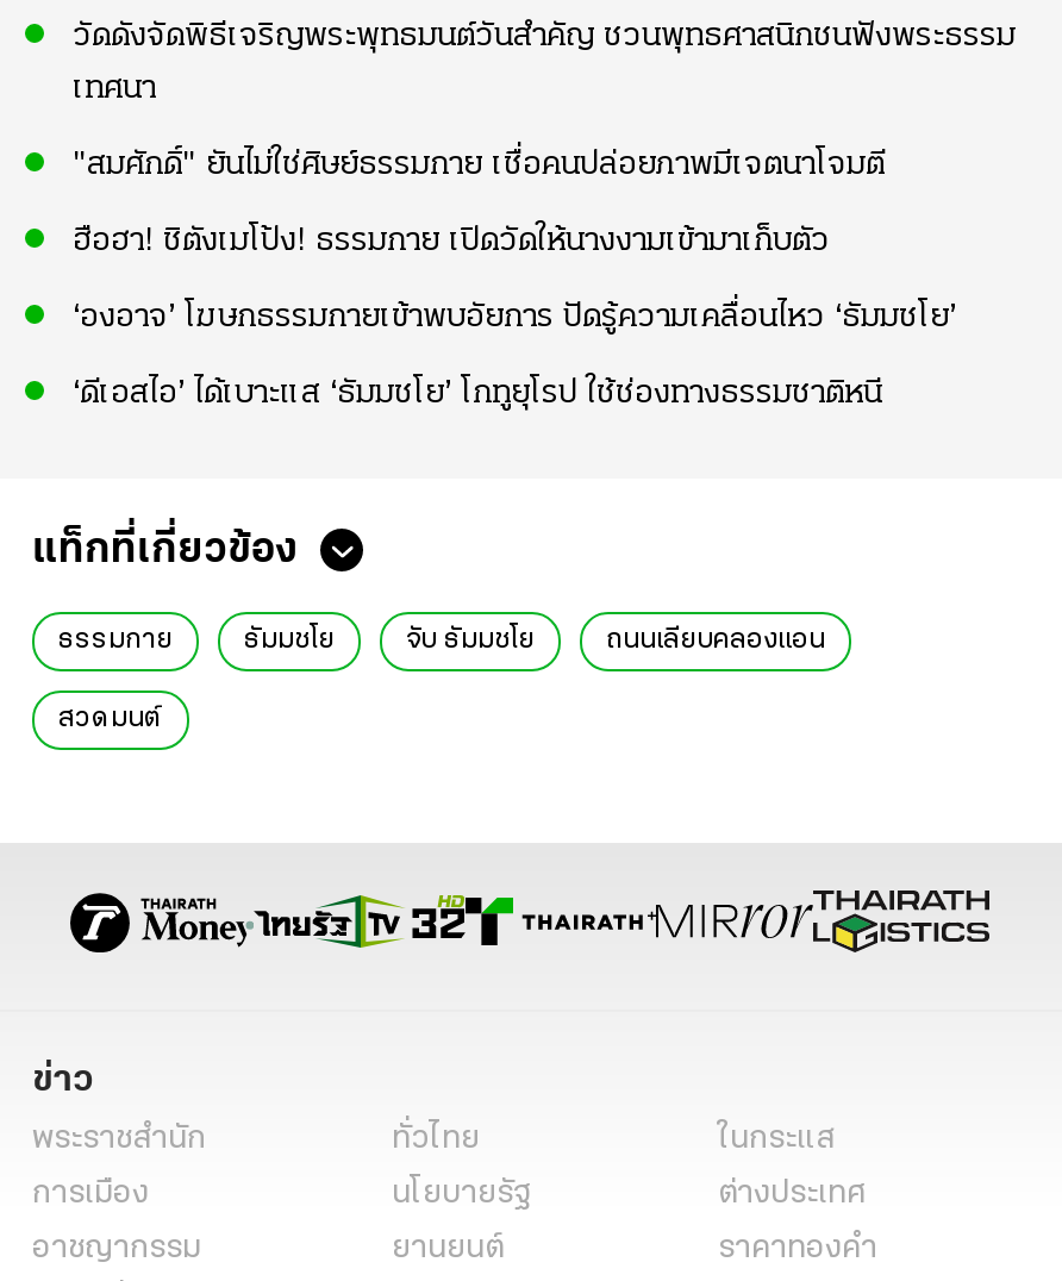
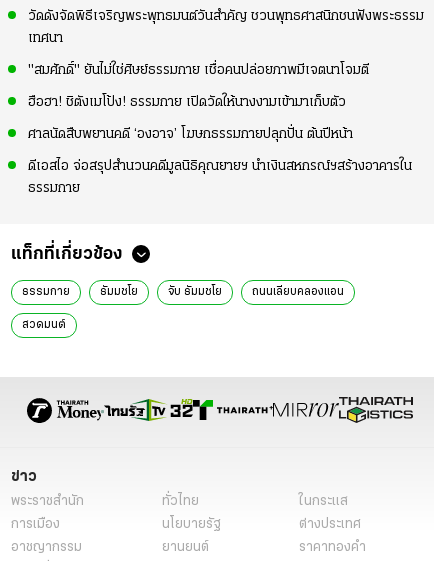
[73,299,956,411] ‘องอาจ’ โฆษกธรรมกายเข้าพบอัยการ ปัดรู้ความเคลื่อนไหว ‘ธัมมชโย’ | ‘ดีเอสไอ’ ได้เบาะแส ‘ธัมมชโย’ โกทูยุโรป ใช้ช่องทางธรรมชาติหนี -> [28,127,412,196] ศาลนัดสืบพยานคดี ‘องอาจ’ โฆษกธรรมกายปลุกปั่น ต้นปีหน้า | ดีเอสไอ จ่อสรุปสำนวนคดีมูลนิธิคุณยายฯ นำเงินสหกรณ์ฯสร้างอาคารใน | ธรรมกาย

